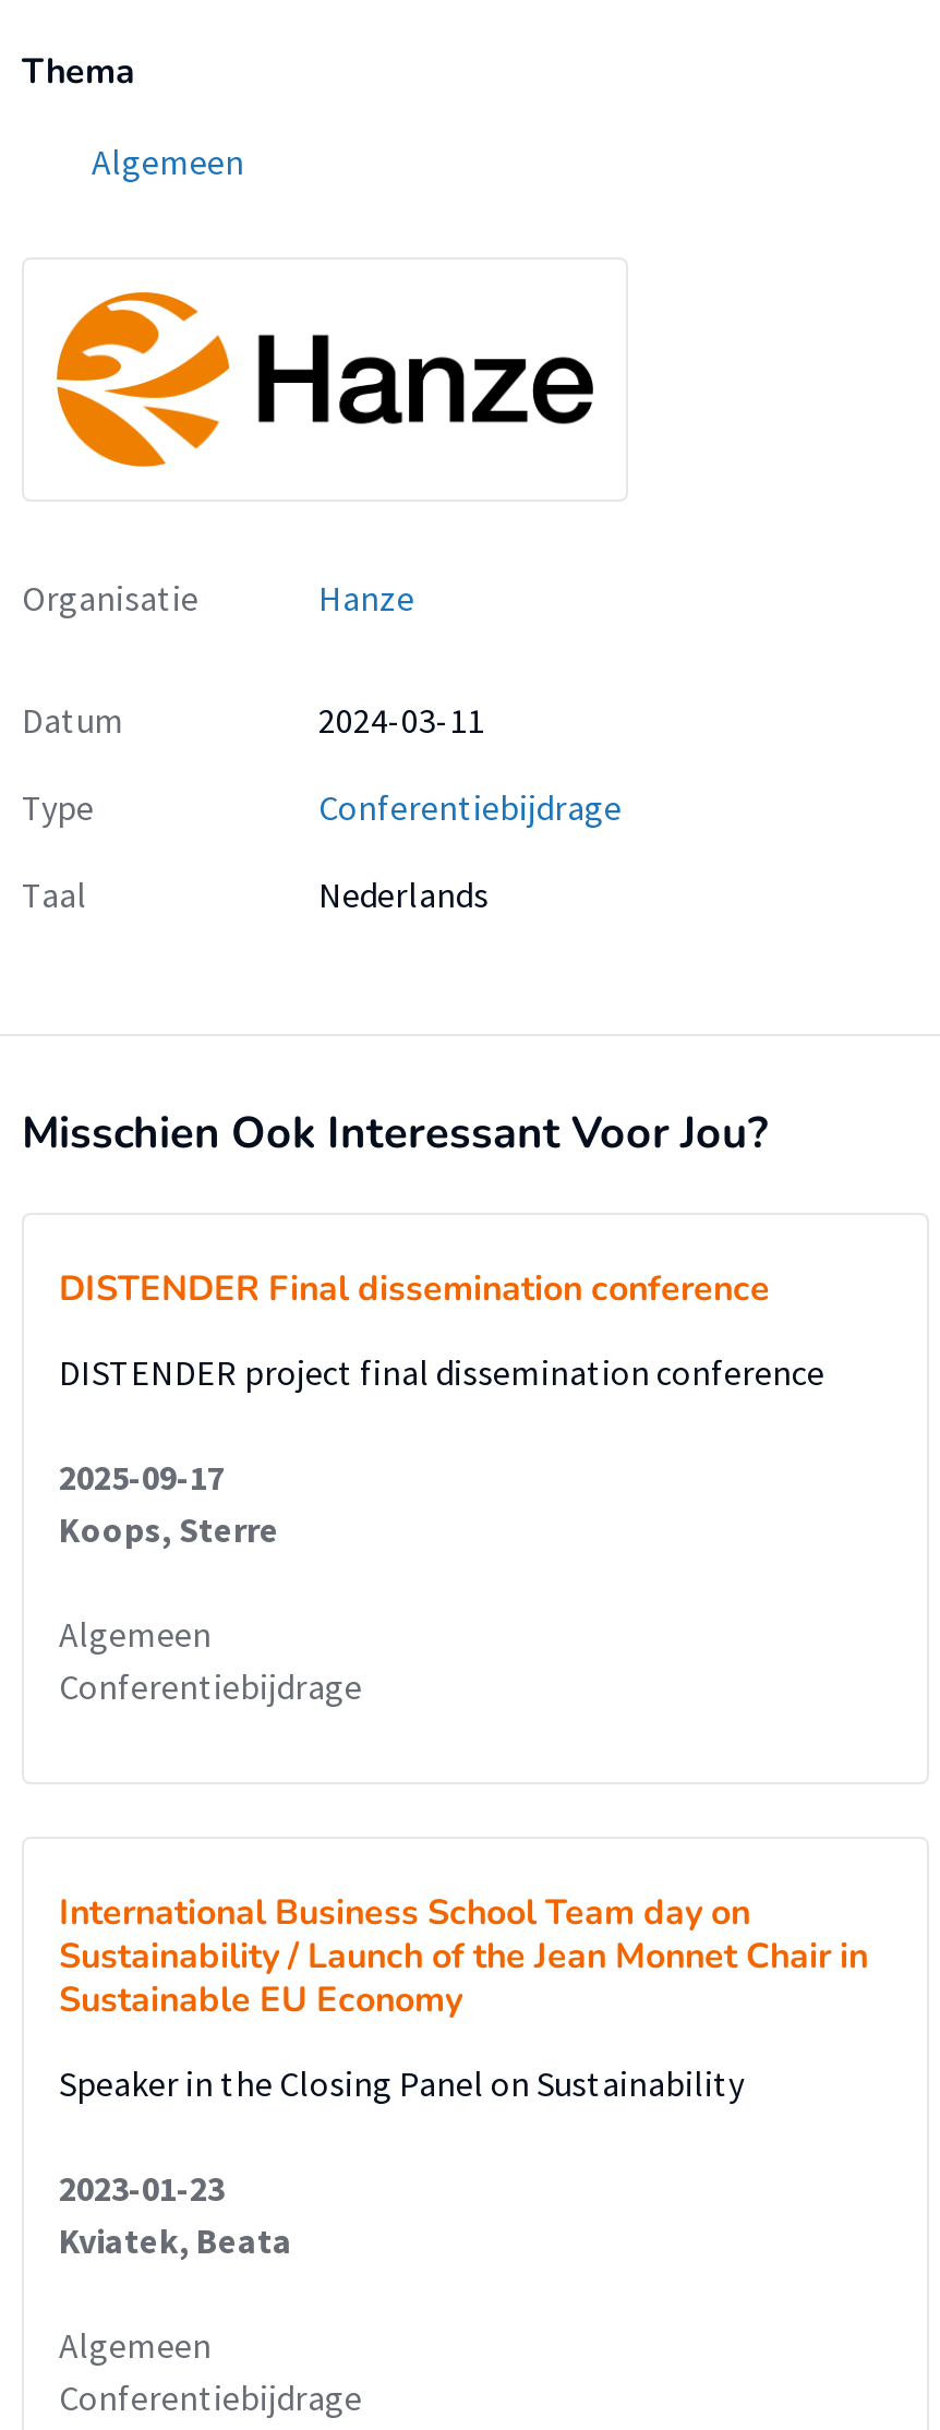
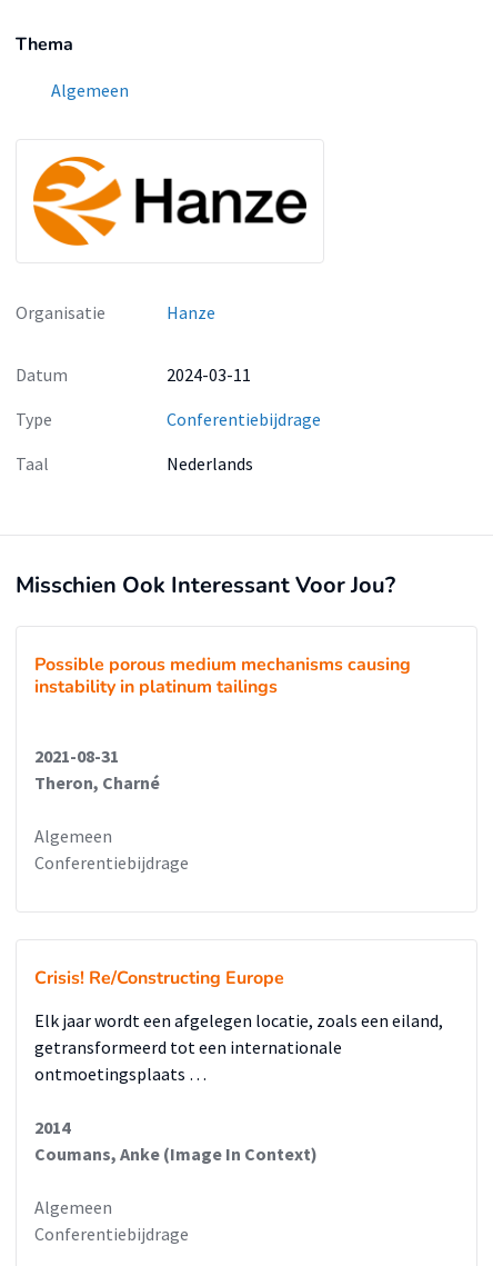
[59,1264,824,1550] DISTENDER Final dissemination conference | DISTENDER project final dissemination conference | 2025-09-17 | Koops, Sterre -> [34,652,411,793] Possible porous medium mechanisms causing | instability in platinum tailings | 2021-08-31 | Theron, Charné
[59,1888,868,2023] International Business School Team day on | Sustainability / Launch of the Jean Monnet Chair in | Sustainable EU Economy -> [34,965,284,990] Crisis! Re/Constructing Europe
[59,2060,744,2104] Speaker in the Closing Panel on Sustainability -> [34,1009,443,1084] Elk jaar wordt een afgelegen locatie, zoals een eiland, | getransformeerd tot een internationale | ontmoetingsplaats …
[59,2165,292,2261] 2023-01-23 | Kviatek, Beata -> [34,1116,318,1164] 2014 | Coumans, Anke (Image In Context)

